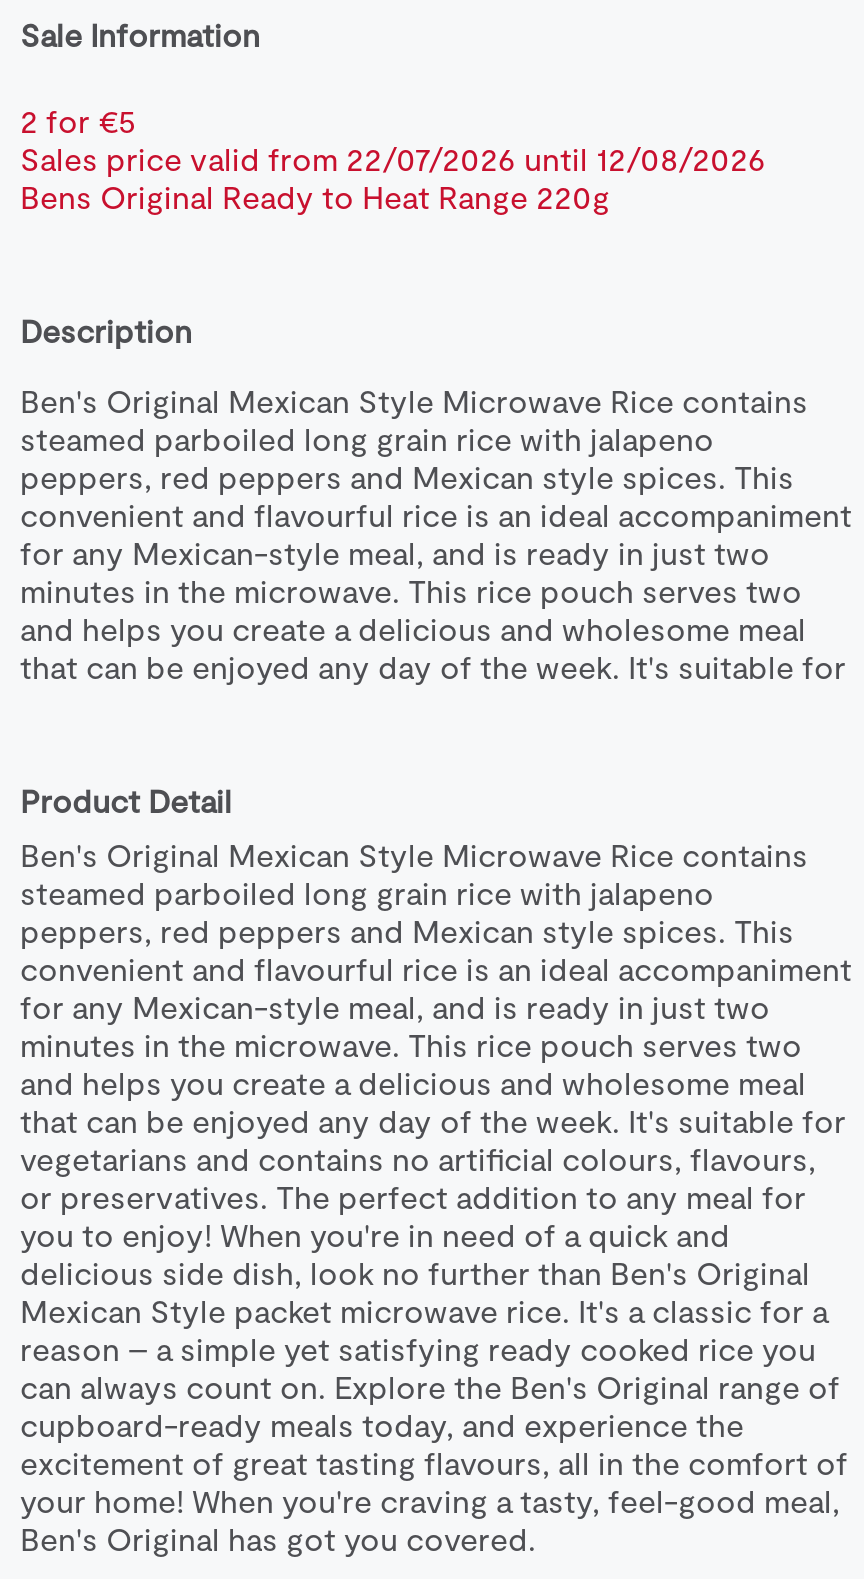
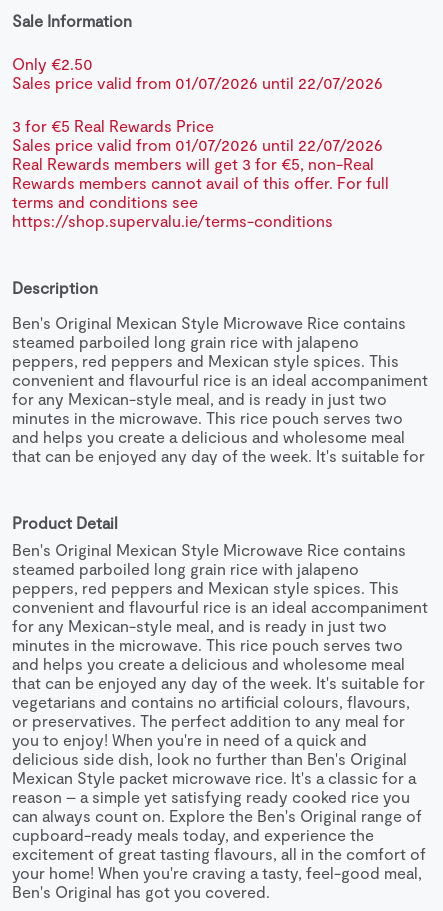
[20,101,766,215] 2 for €5 | Sales price valid from 22/07/2026 until 12/08/2026 | Bens Original Ready to Heat Range 220g -> [12,54,389,230] Only €2.50 | Sales price valid from 01/07/2026 until 22/07/2026 | 3 for €5 Real Rewards Price | Sales price valid from 01/07/2026 until 22/07/2026 | Real Rewards members will get 3 for €5, non-Real | Rewards members cannot avail of this offer. For full | terms and conditions see | https://shop.supervalu.ie/terms-conditions

